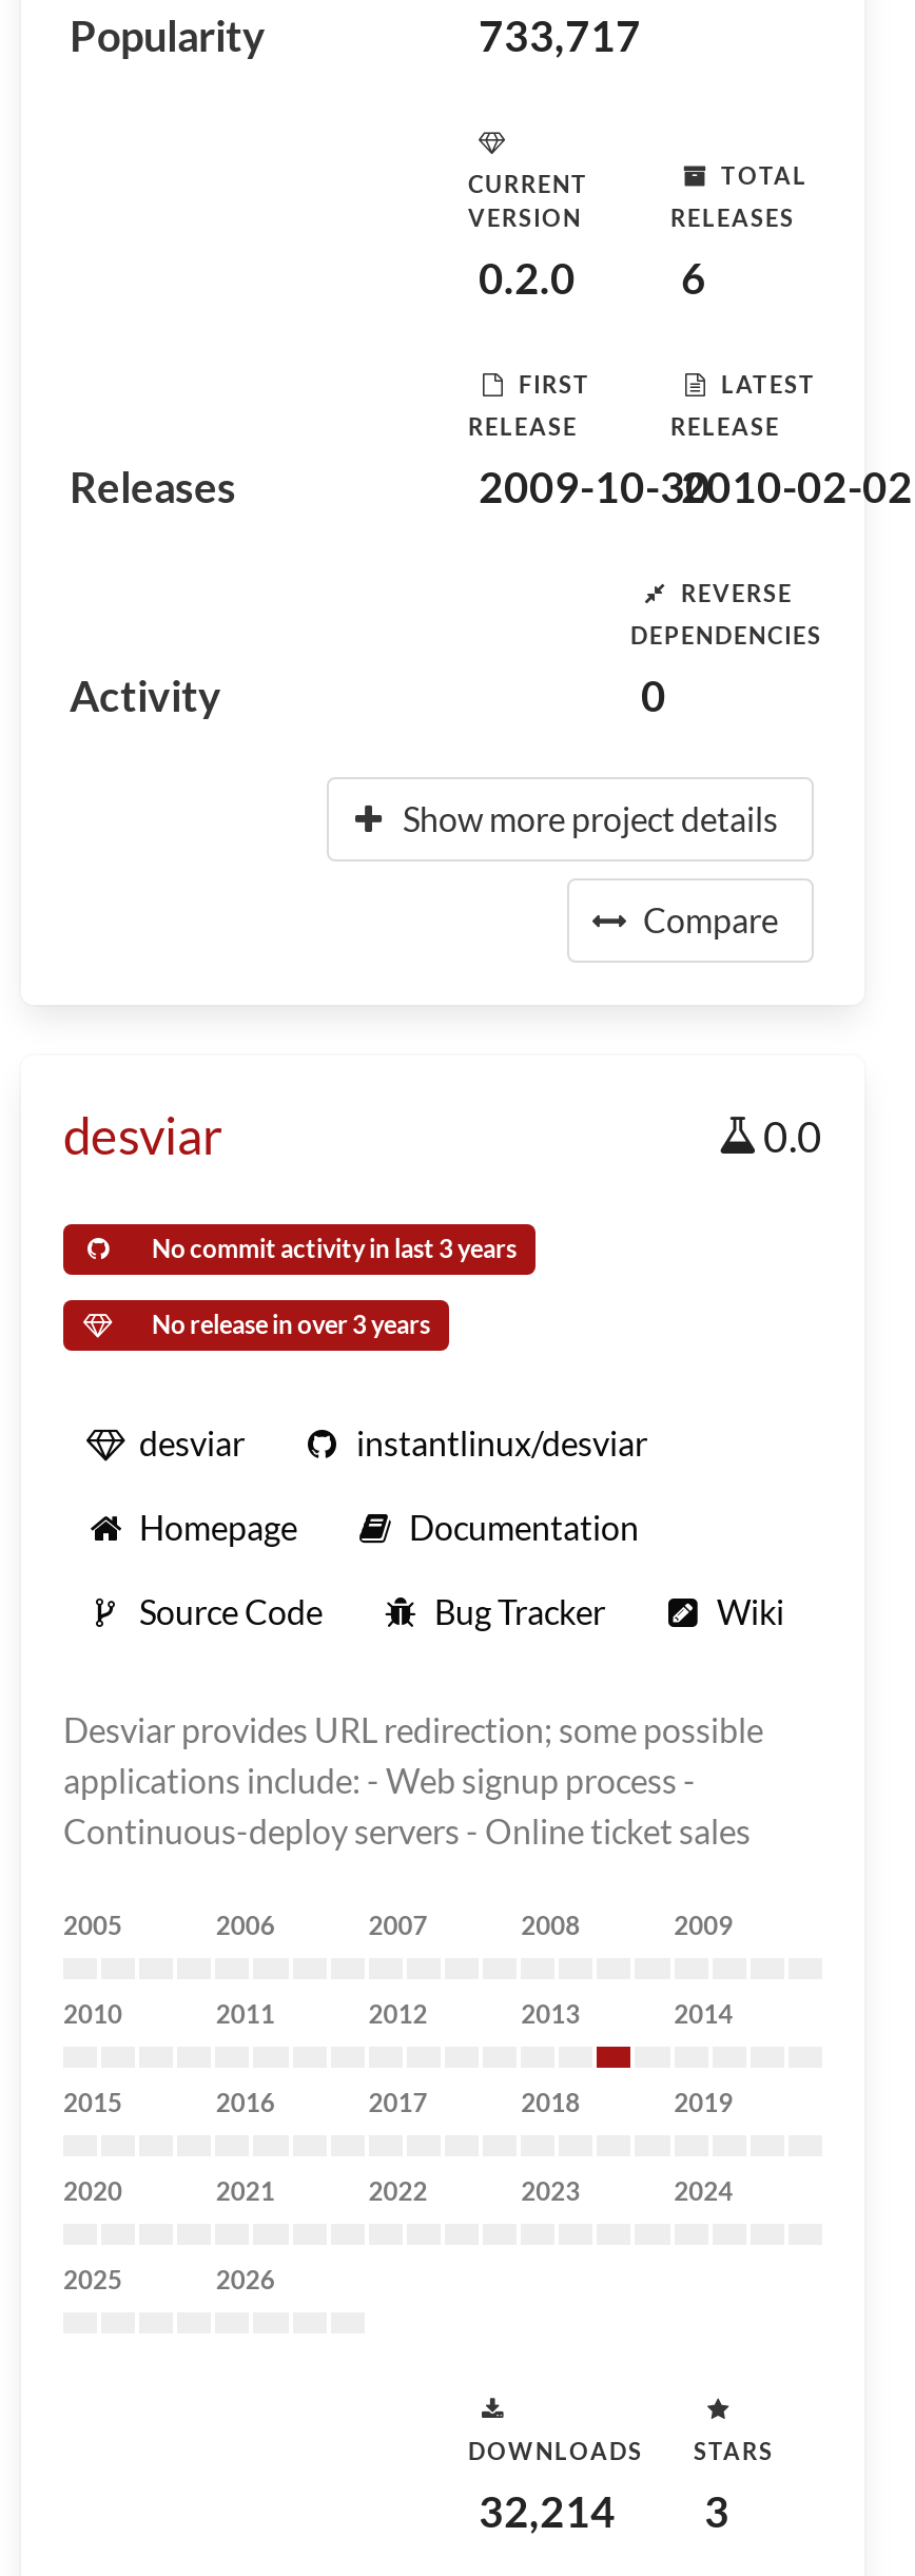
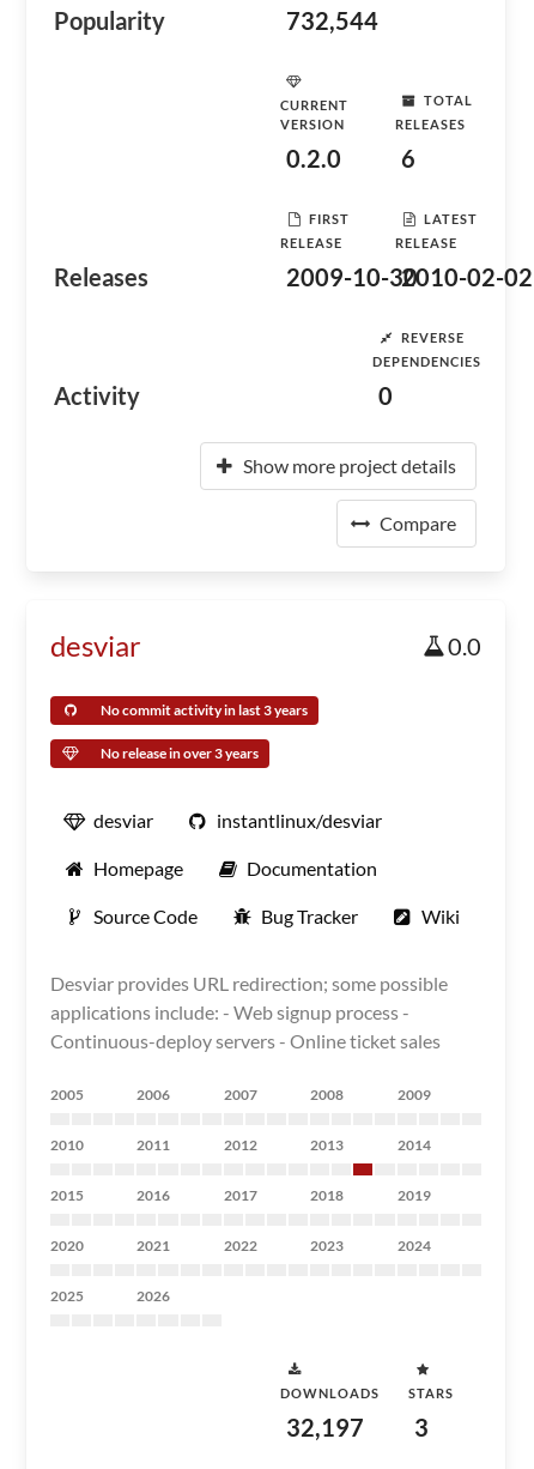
[479,9,641,60] 733,717 -> [286,6,378,35] 732,544
[479,2485,729,2536] 32,214 3 -> [286,1413,429,1441] 32,197 3

